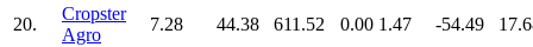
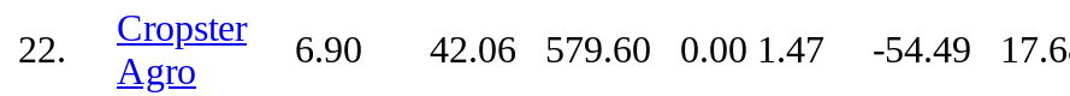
[13,14,37,34] 20. -> [18,29,66,69] 22.
[150,14,183,34] 7.28 -> [295,29,362,69] 6.90
[217,14,259,34] 44.38 -> [430,29,516,69] 42.06
[274,14,325,34] 611.52 -> [545,29,651,69] 579.60

